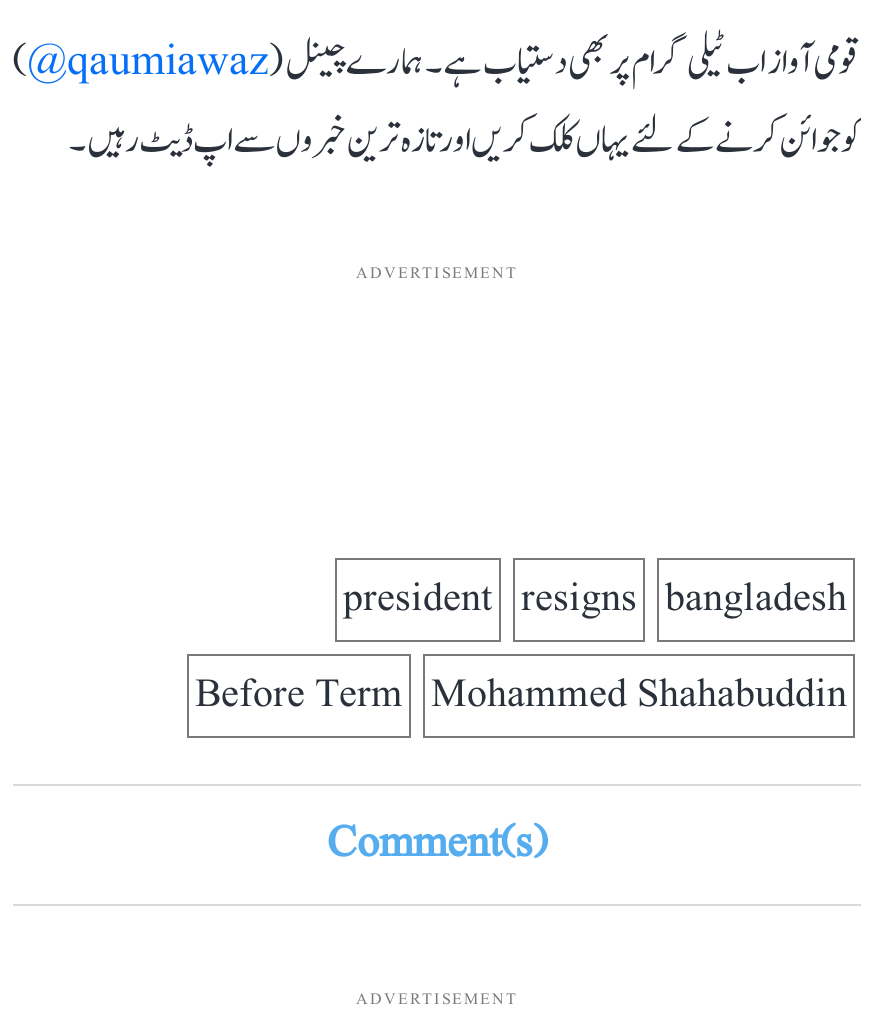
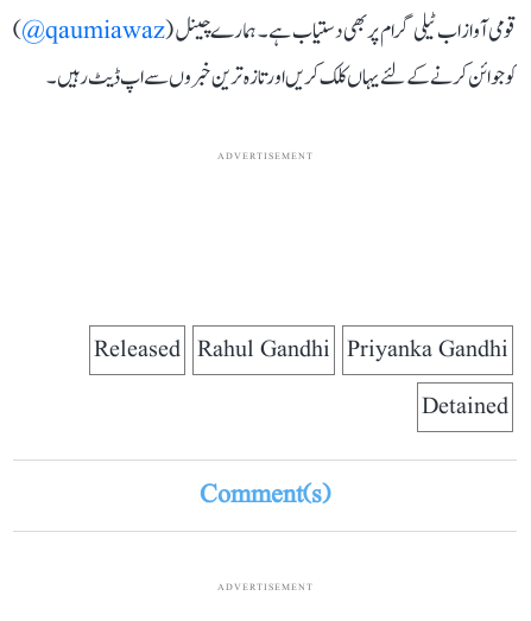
[343,572,847,628] bangladesh | resigns | president -> [94,334,508,367] Priyanka Gandhi | Rahul Gandhi | Released
[195,668,847,724] Mohammed Shahabuddin | Before Term -> [422,391,508,424] Detained

